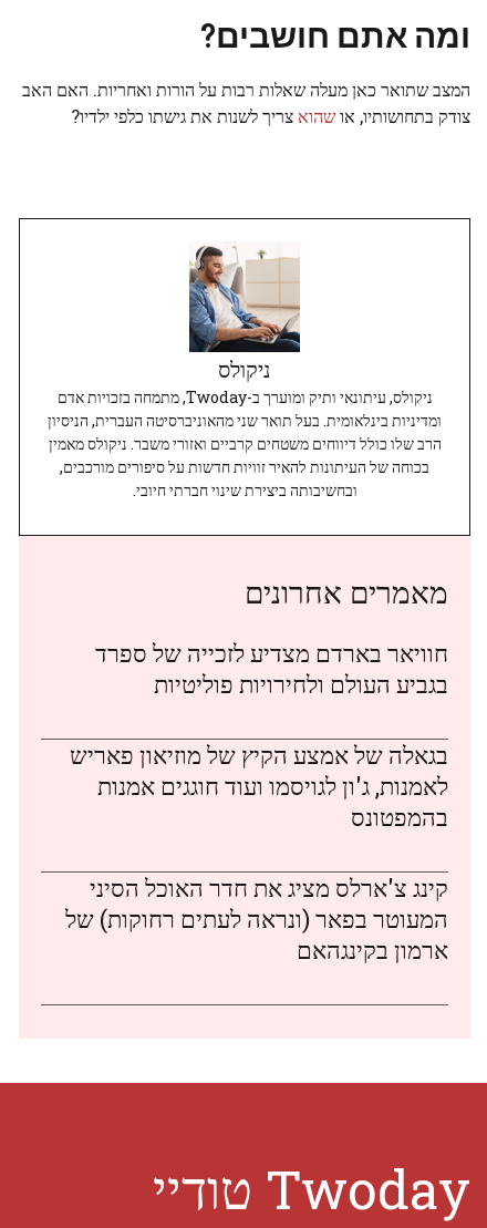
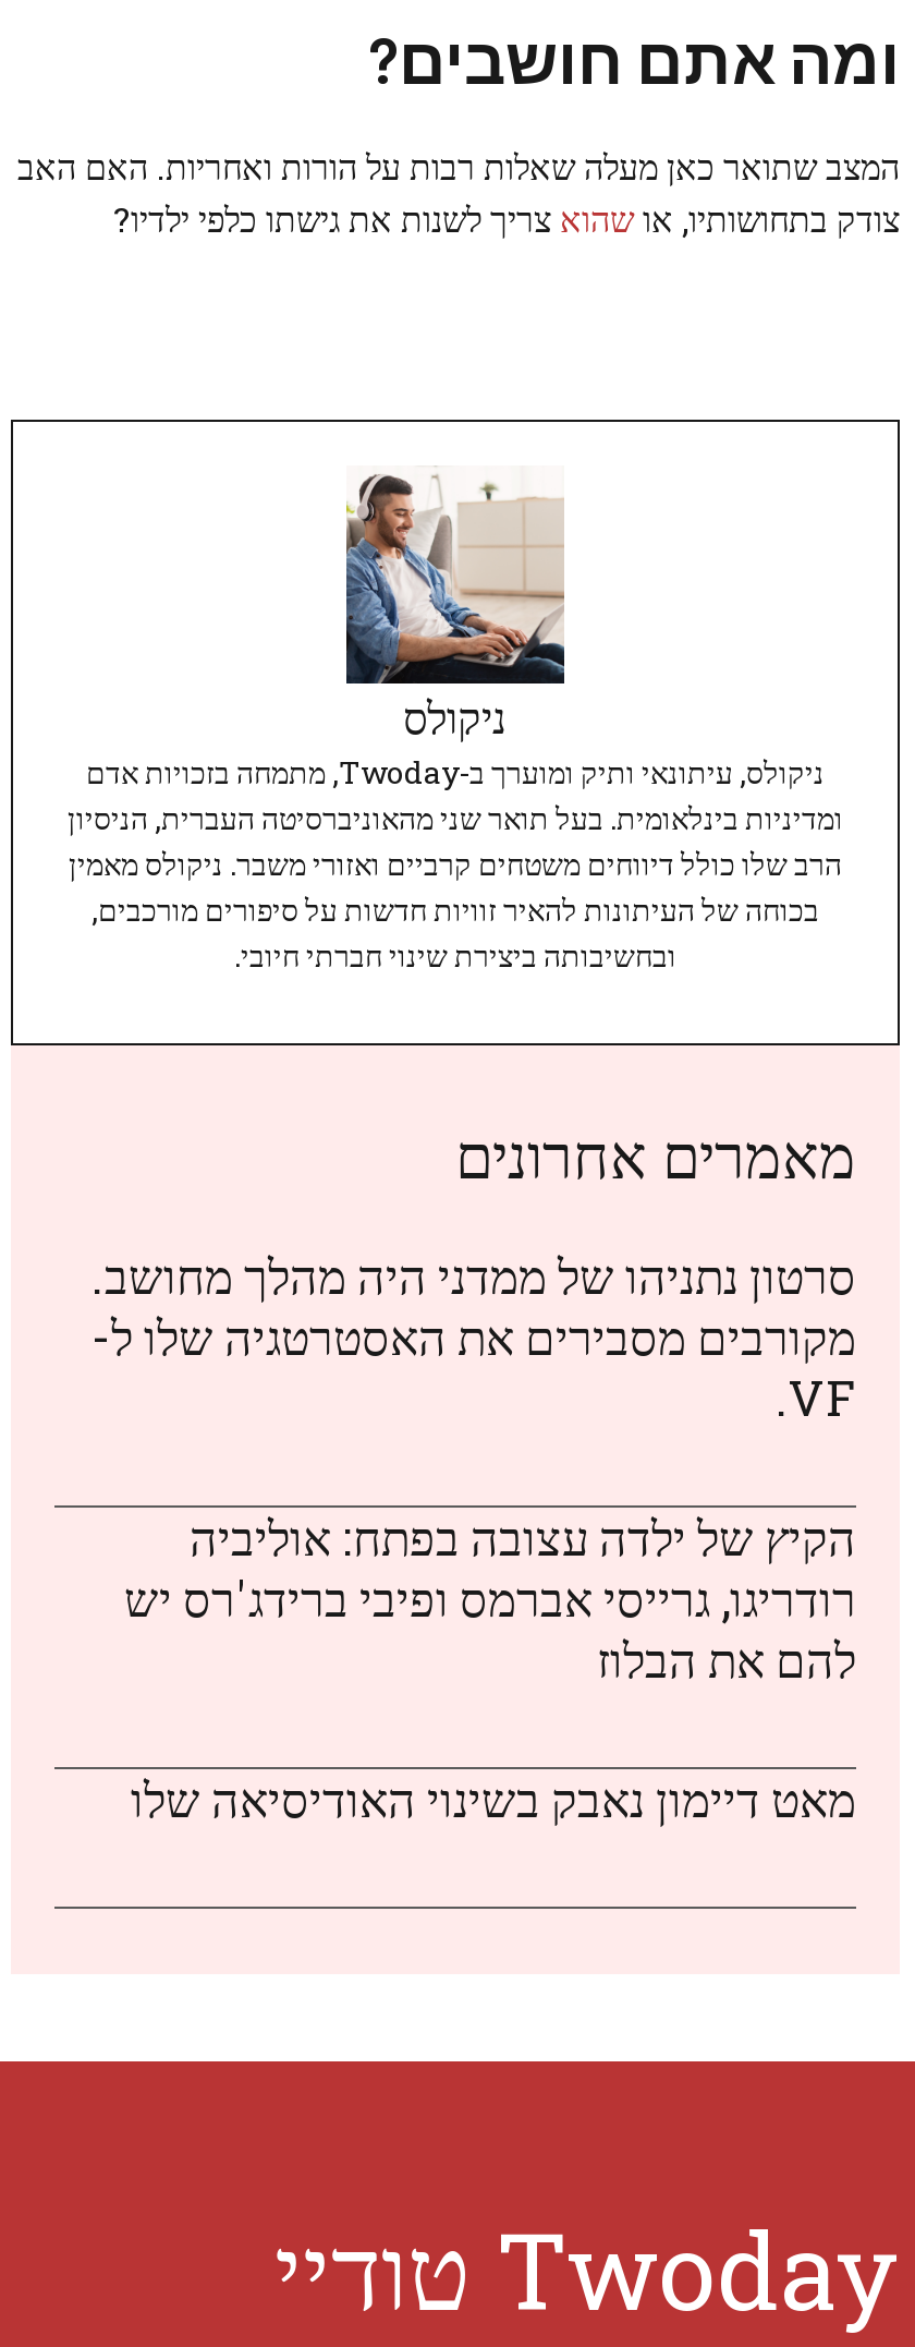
[95,636,448,700] חוויאר בארדם מצדיע לזכייה של ספרד | בגביע העולם ולחירויות פוליטיות -> [91,1243,856,1429] סרטון נתניהו של ממדני היה מהלך מחושב. | מקורבים מסבירים את האסטרטגיה שלו ל- | VF.
[70,738,448,832] בגאלה של אמצע הקיץ של מוזיאון פאריש | לאמנות, ג'ון לגויסמו ועוד חוגגים אמנות | בהמפטונס -> [124,1505,856,1690] הקיץ של ילדה עצובה בפתח: אוליביה | רודריגו, גרייסי אברמס ופיבי ברידג'רס יש | להם את הבלוז
[65,871,448,965] קינג צ'ארלס מציג את חדר האוכל הסיני | המעוטר בפאר (ונראה לעתים רחוקות) של | ארמון בקינגהאם -> [131,1767,856,1830] מאט דיימון נאבק בשינוי האודיסיאה שלו

